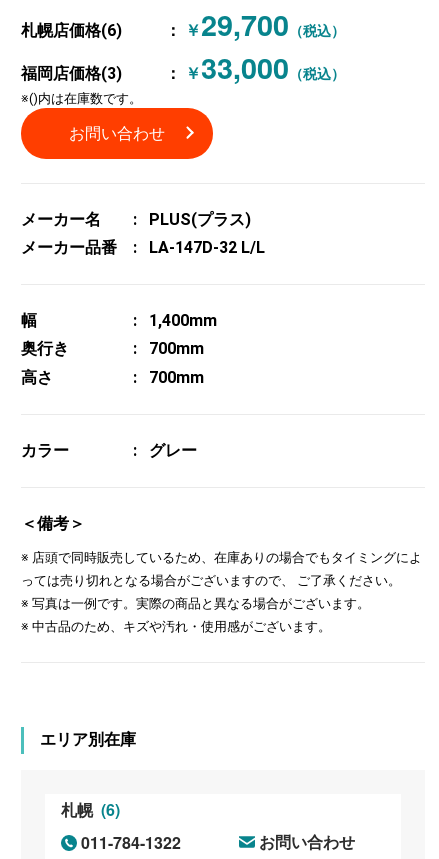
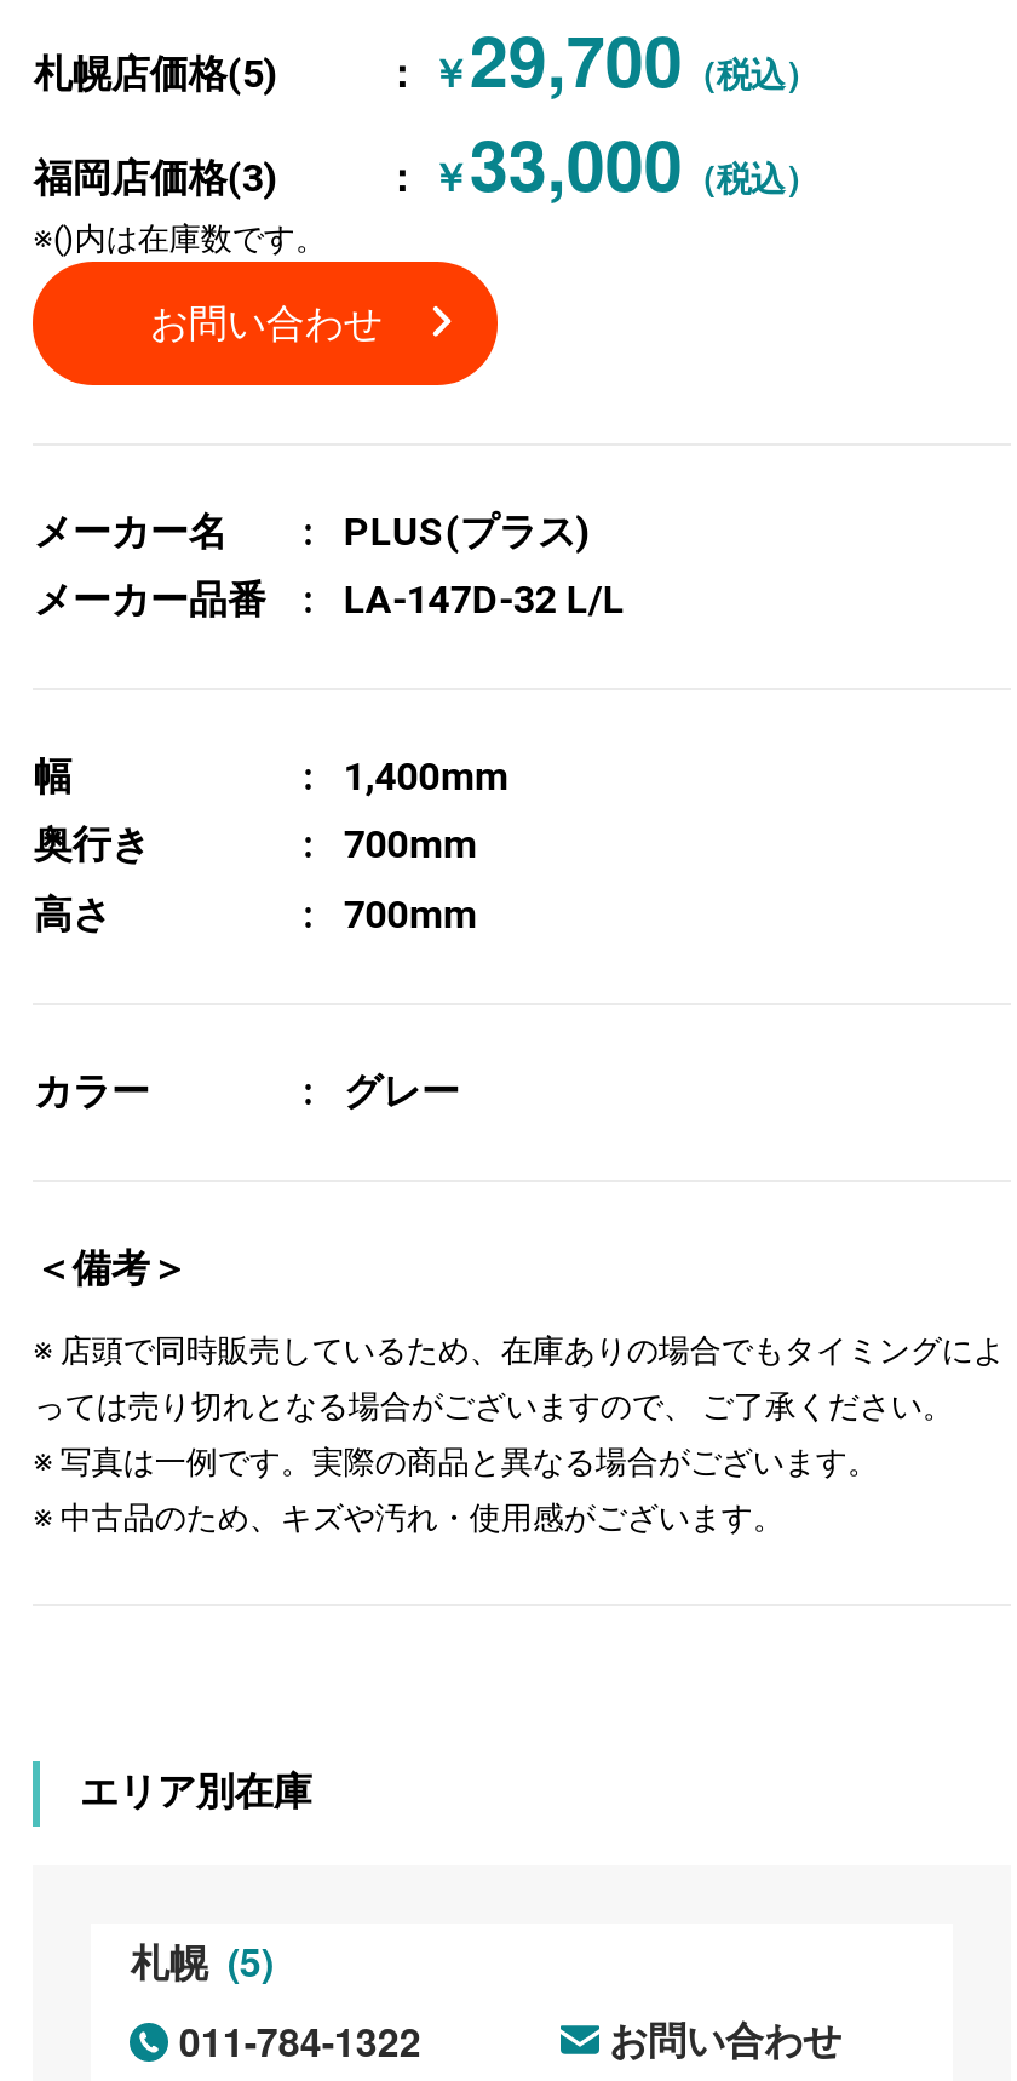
[21,21,122,40] 札幌店価格(6) -> [34,51,278,97] 札幌店価格(5)
[61,798,120,821] 札幌 (6) -> [131,1933,273,1988] 札幌 (5)

